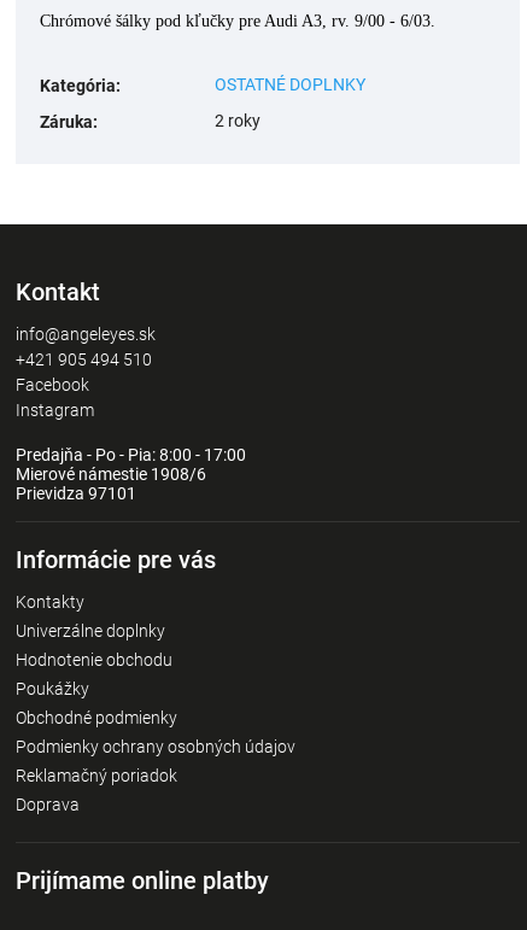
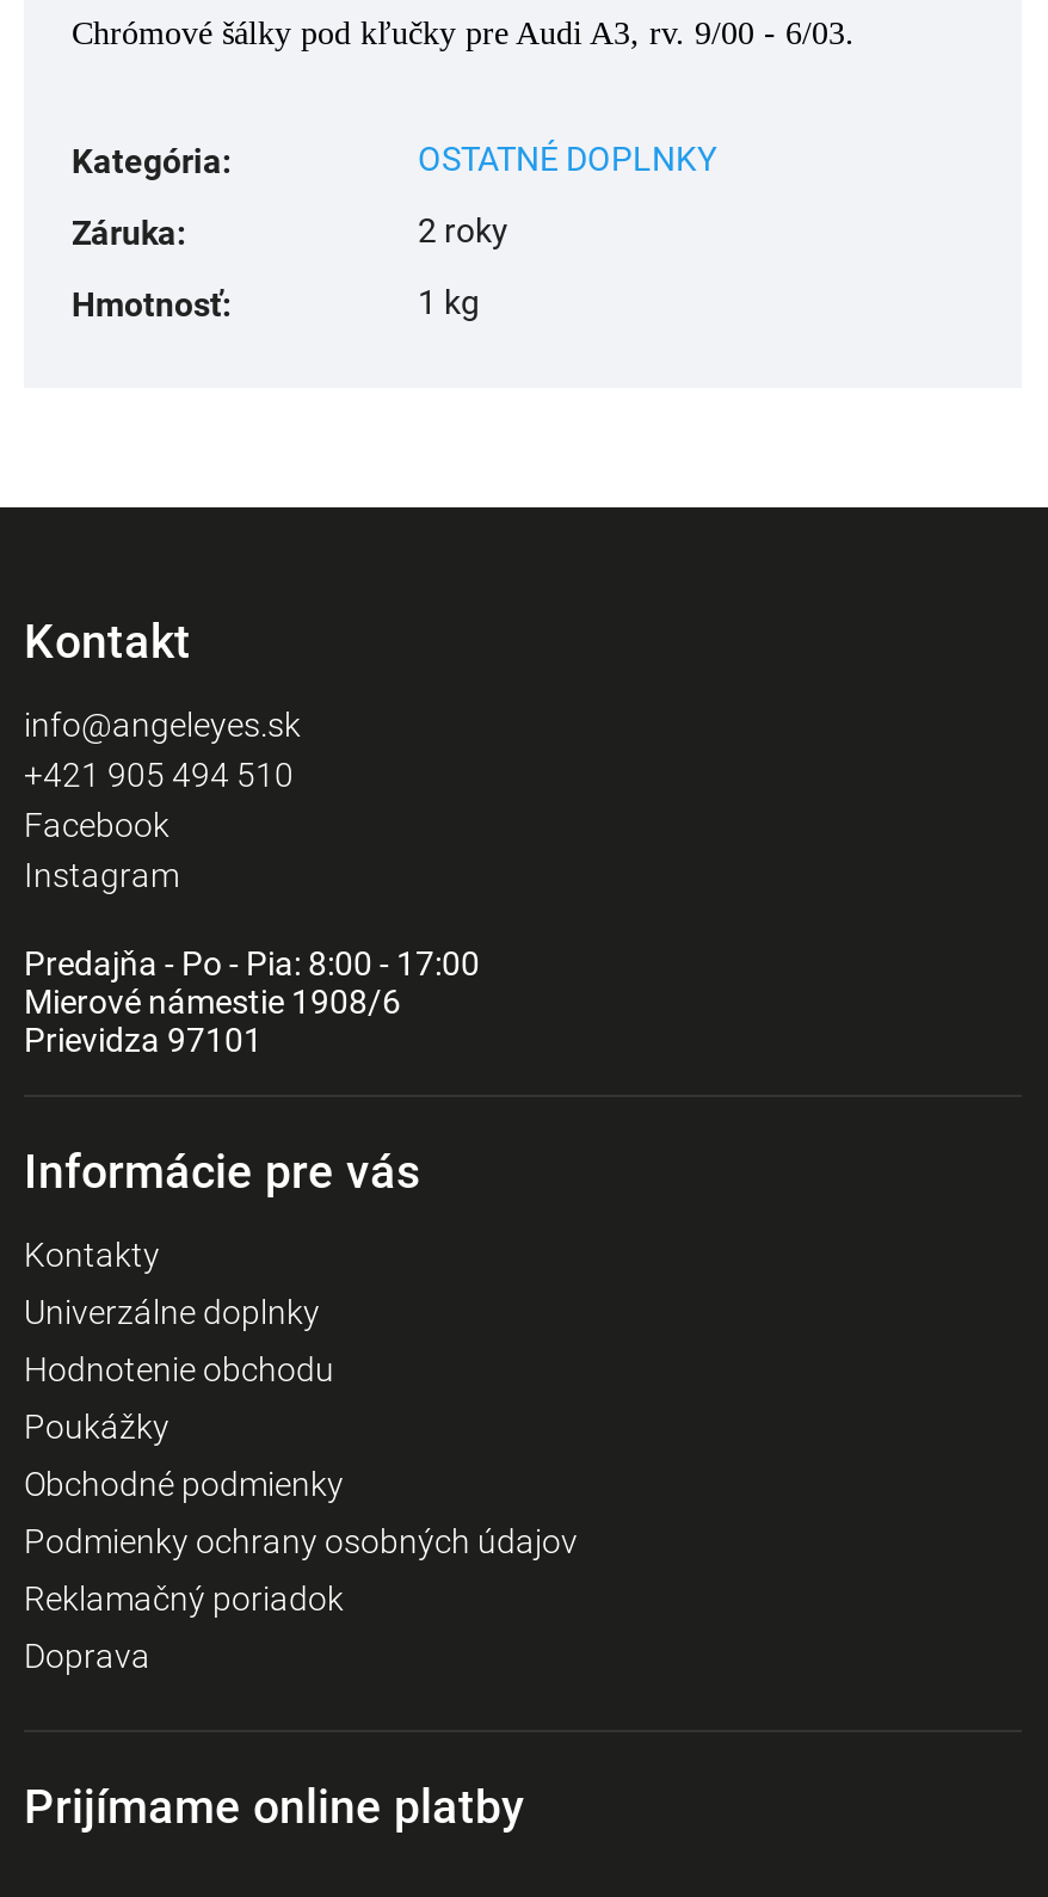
none -> [72,282,480,323] Hmotnosť: | 1 kg

